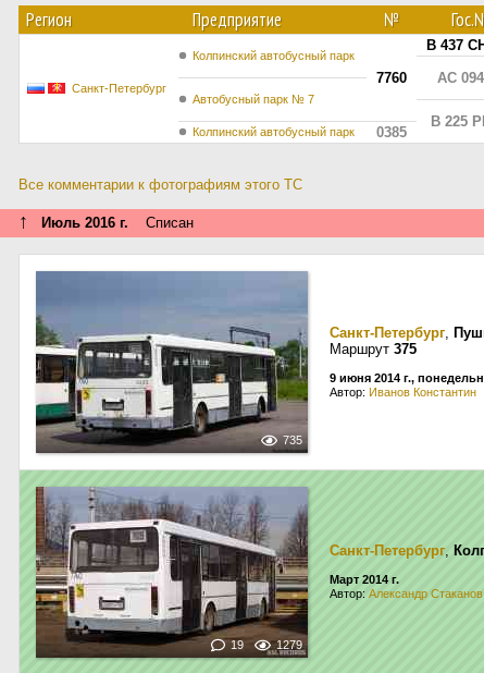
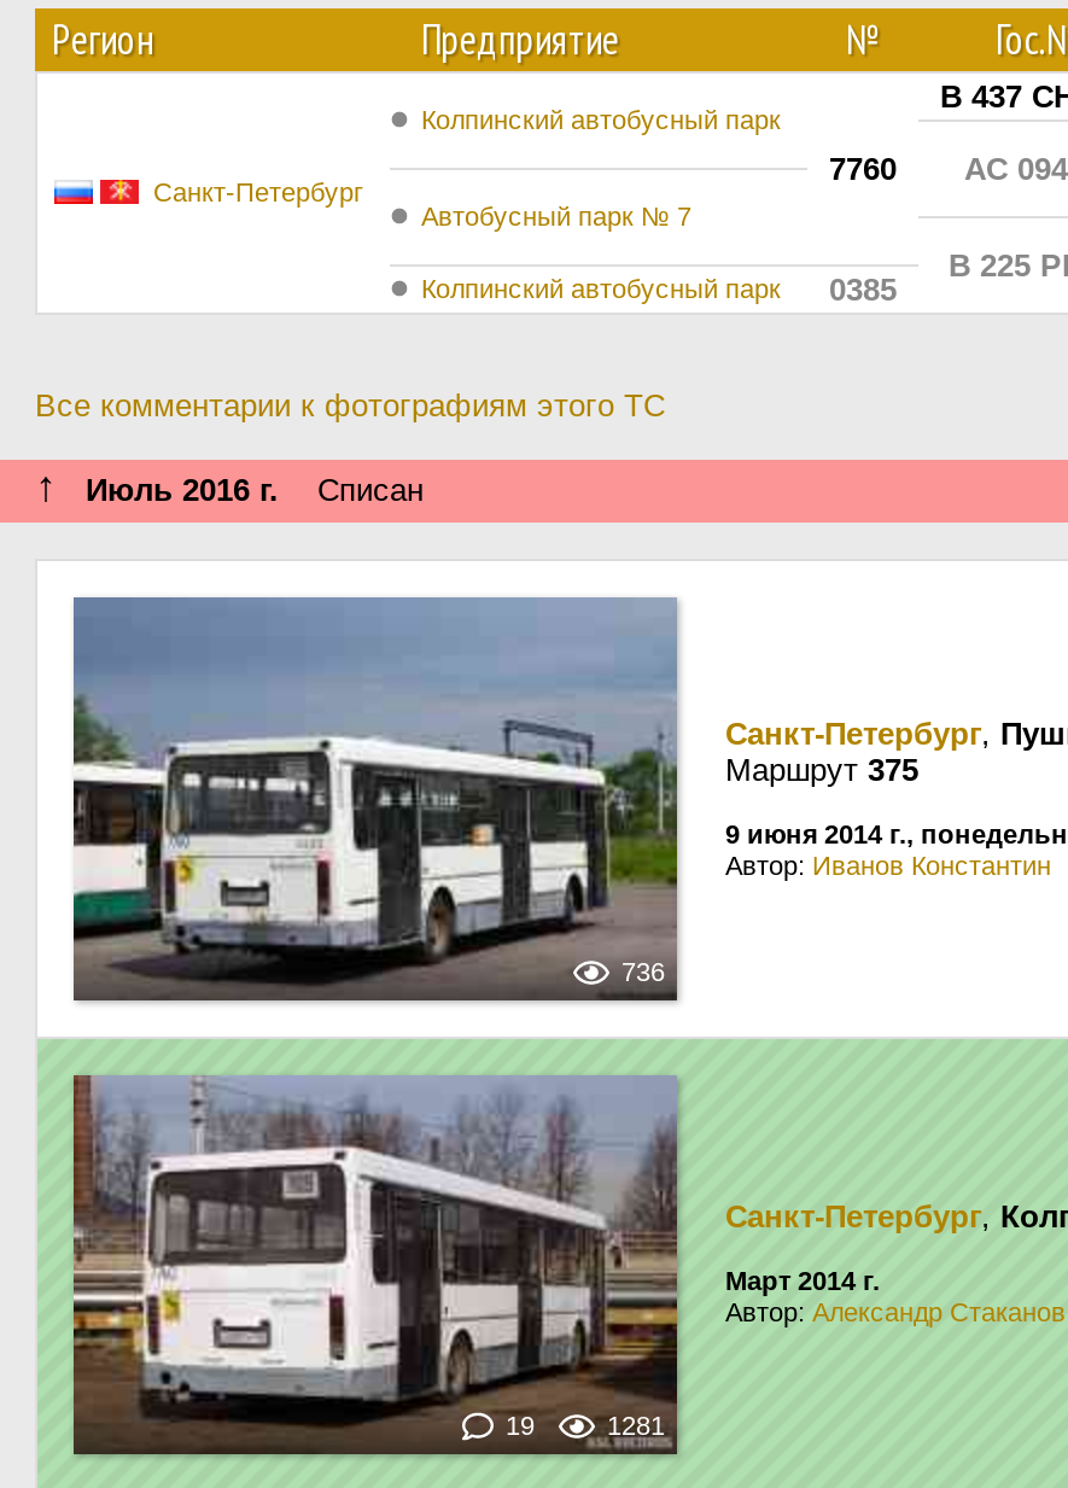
[283,433,302,446] 735 -> [621,957,665,986] 736
[276,638,302,651] 1279 -> [607,1411,665,1440] 1281

